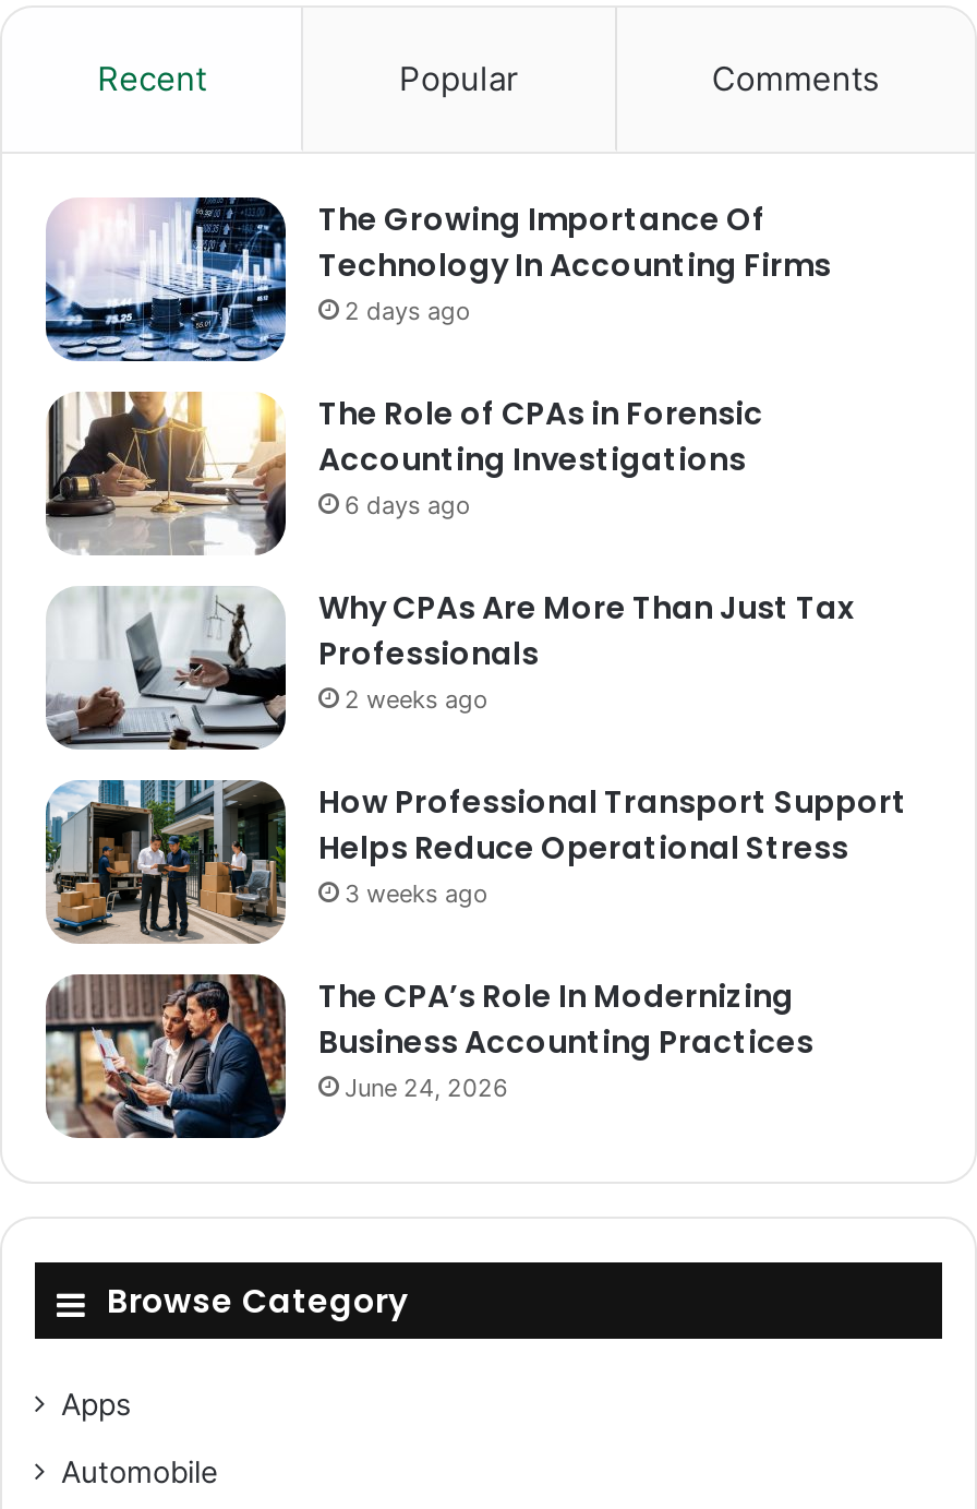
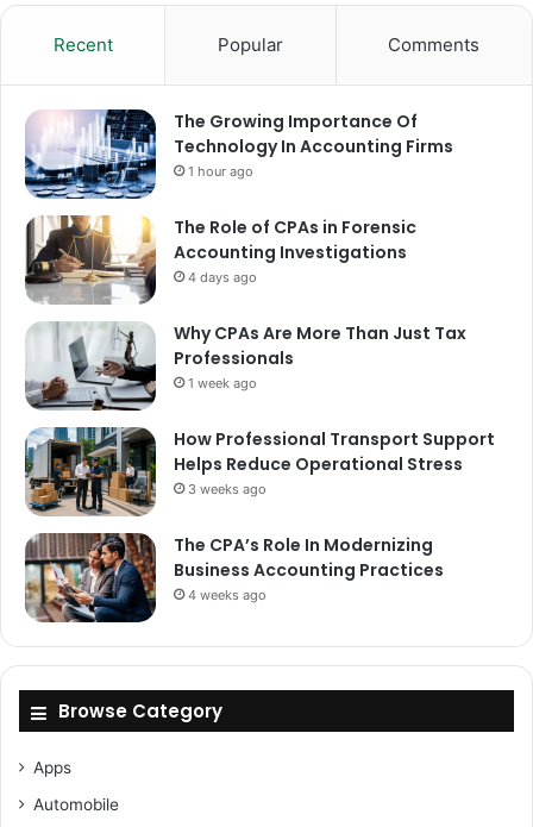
[345,297,471,328] 2 days ago -> [188,163,253,180] 1 hour ago
[345,491,471,522] 6 days ago -> [188,269,257,286] 4 days ago
[345,685,489,716] 2 weeks ago -> [188,375,257,392] 1 week ago
[345,1074,508,1104] June 24, 2026 -> [188,587,266,603] 4 weeks ago

